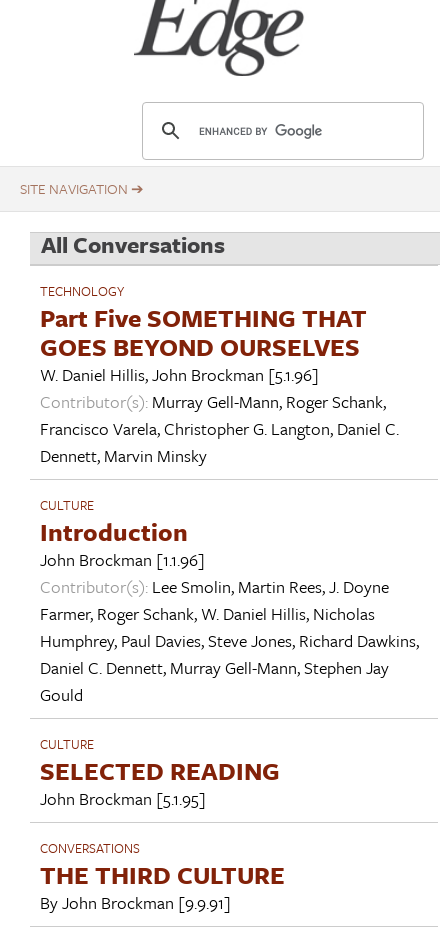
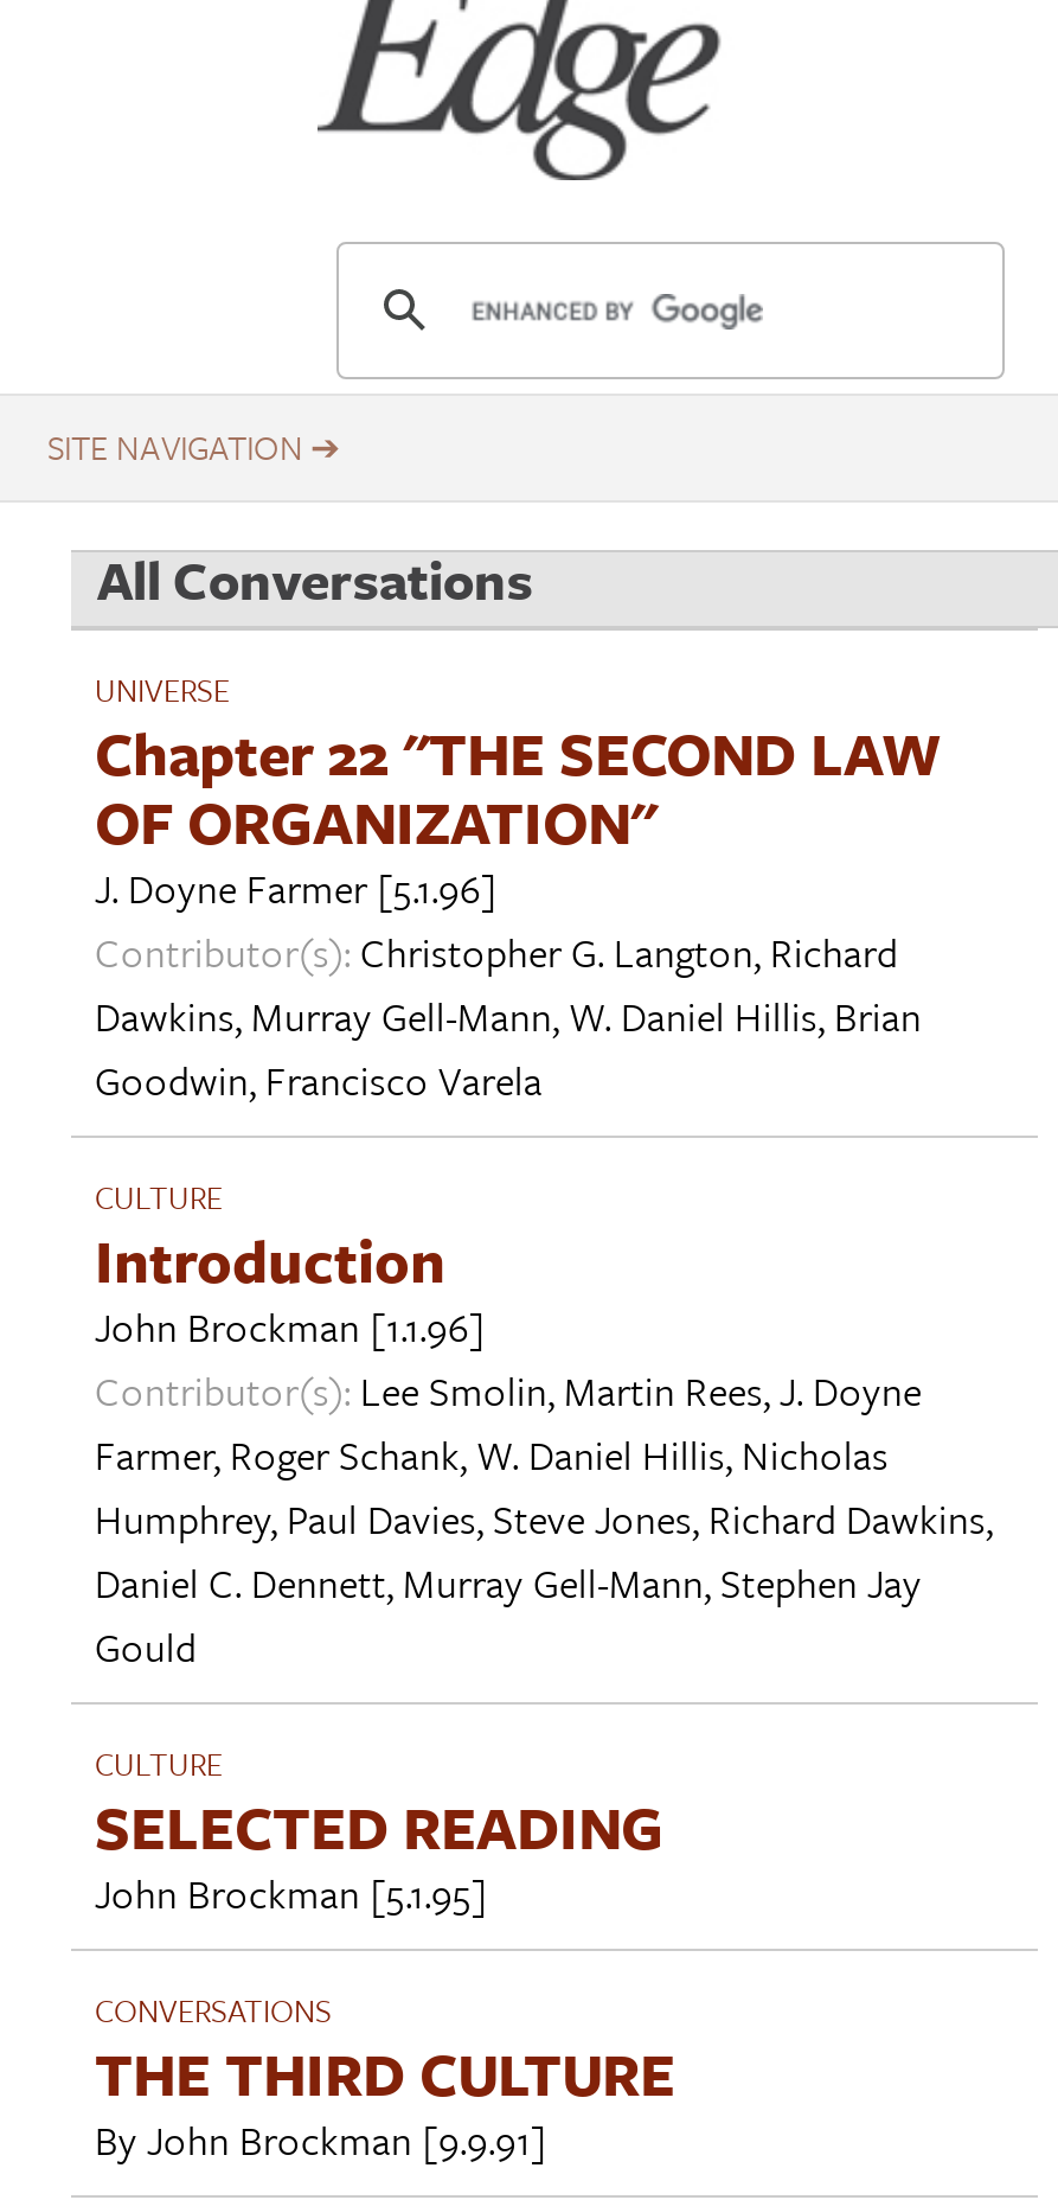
[40,281,399,468] TECHNOLOGY | Part Five SOMETHING THAT | GOES BEYOND OURSELVES | W. Daniel Hillis,John Brockman [5.1.96] | Contributor(s): Murray Gell-Mann, Roger Schank, | Francisco Varela, Christopher G. Langton, Daniel C. | Dennett, Marvin Minsky -> [95,665,941,1109] UNIVERSE | Chapter 22 "THE SECOND LAW | OF ORGANIZATION" | J. Doyne Farmer [5.1.96] | Contributor(s): Christopher G. Langton, Richard | Dawkins, Murray Gell-Mann, W. Daniel Hillis, Brian | Goodwin, Francisco Varela

